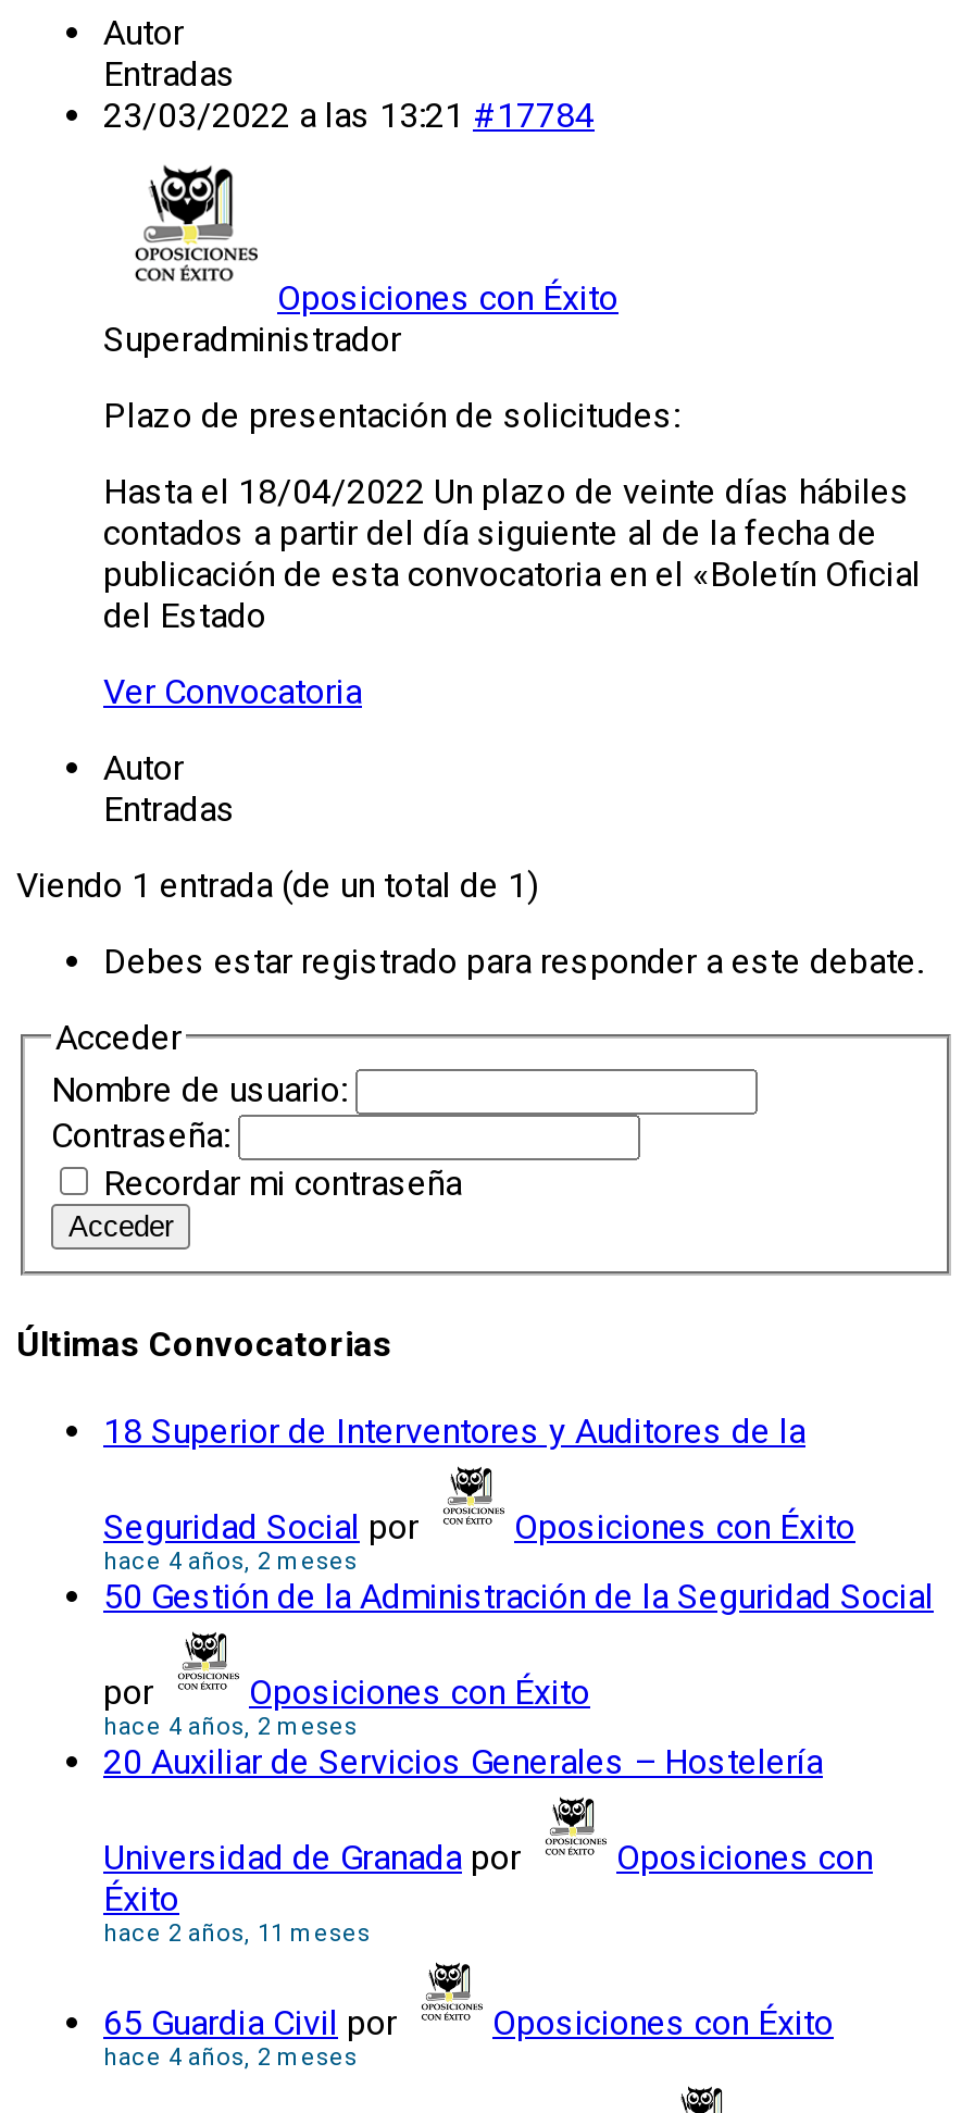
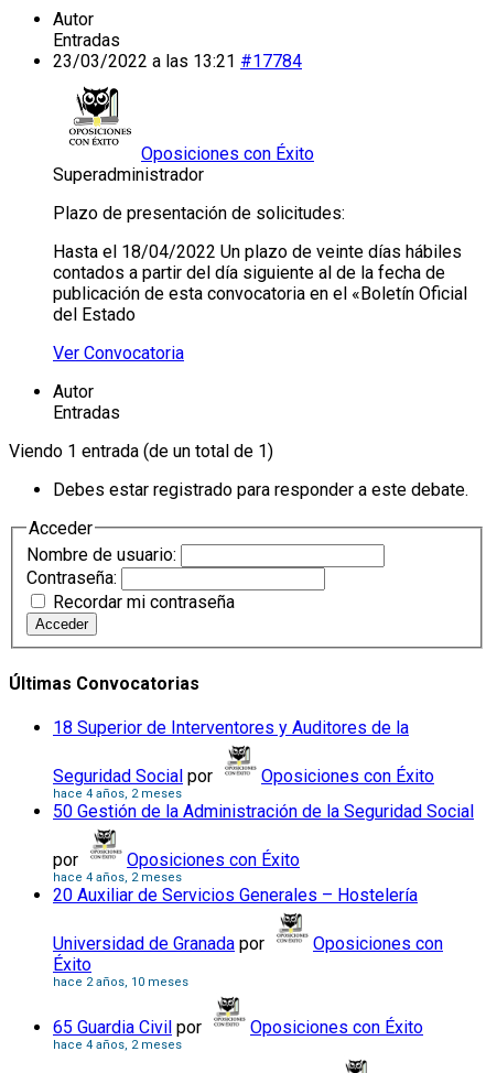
[103,1919,371,1948] hace 2 años, 11 meses -> [53,975,188,989] hace 2 años, 10 meses

